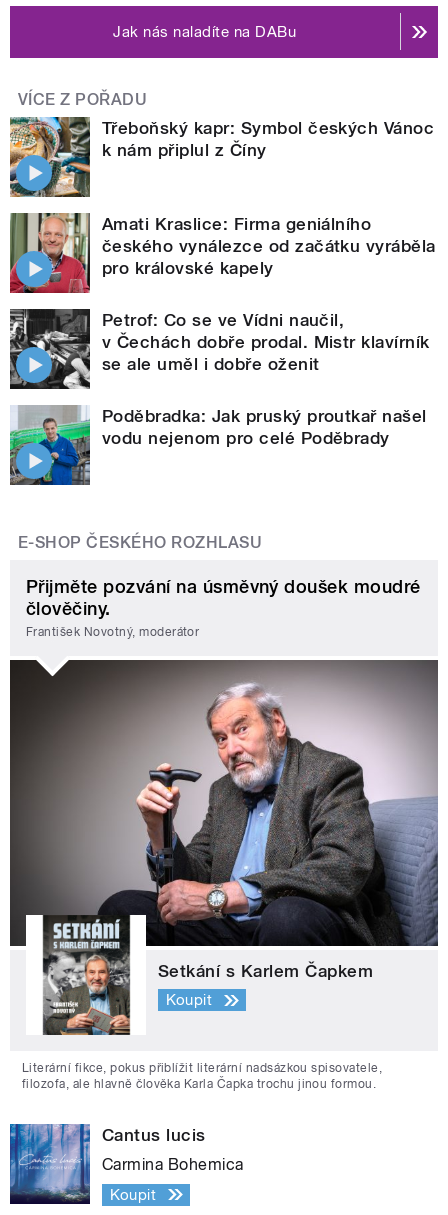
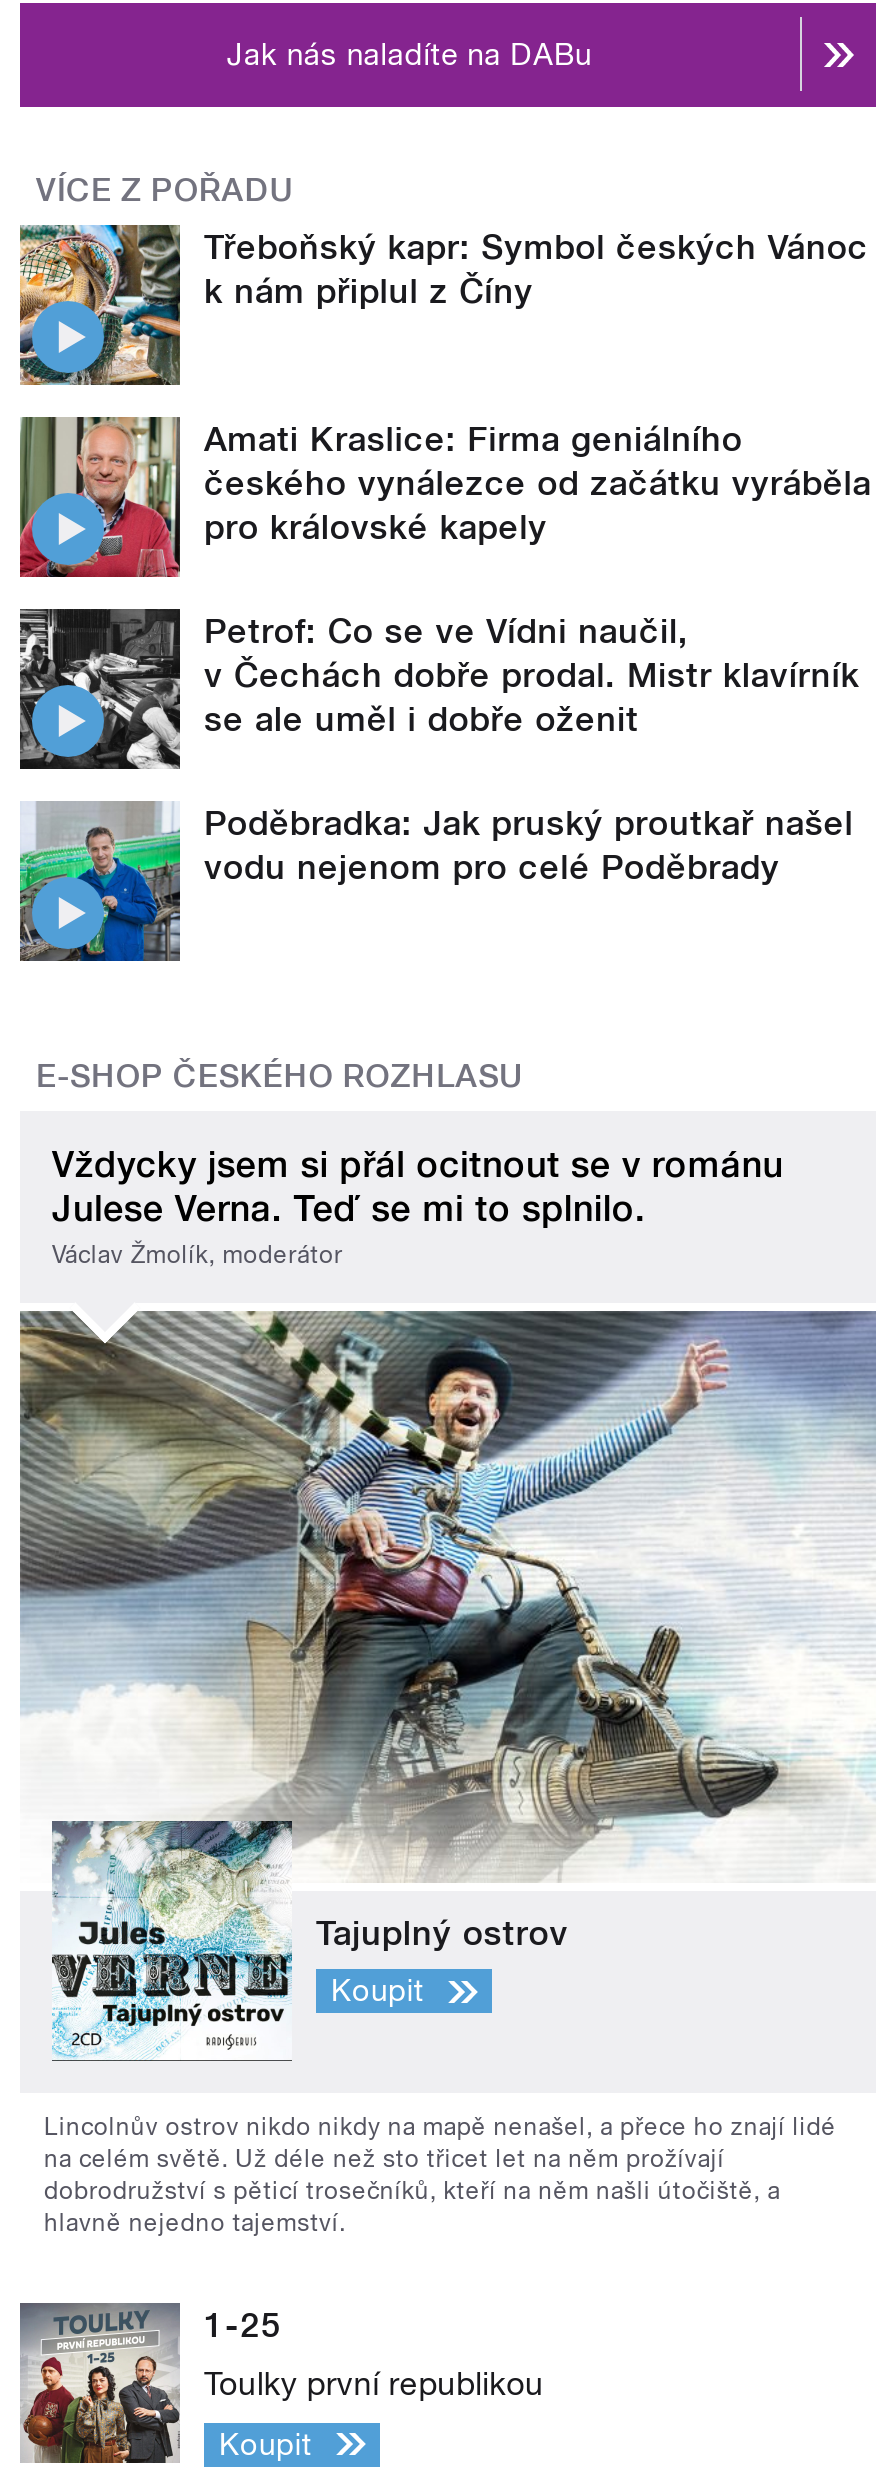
[26,576,421,639] Přijměte pozvání na úsměvný doušek moudré | člověčiny. | František Novotný, moderátor -> [52,1143,783,1270] Vždycky jsem si přál ocitnout se v románu | Julese Verna. Teď se mi to splnilo. | Václav Žmolík, moderátor
[9,659,439,1022] [image] | Setkání s Karlem Čapkem -> [18,1309,878,2061] [image] | Tajuplný ostrov
[22,1061,382,1091] Literární fikce, pokus přiblížit literární nadsázkou spisovatele, | filozofa, ale hlavně člověka Karla Čapka trochu jinou formou. -> [44,2113,836,2237] Lincolnův ostrov nikdo nikdy na mapě nenašel, a přece ho znají lidé | na celém světě. Už déle než sto třicet let na něm prožívají | dobrodružství s pěticí trosečníků, kteří na něm našli útočiště, a | hlavně nejedno tajemství.
[9,1125,206,1205] [image] | Cantus lucis -> [20,2303,282,2465] [image] | 1-25
[102,1155,244,1174] Carmina Bohemica -> [204,2365,544,2403] Toulky první republikou

